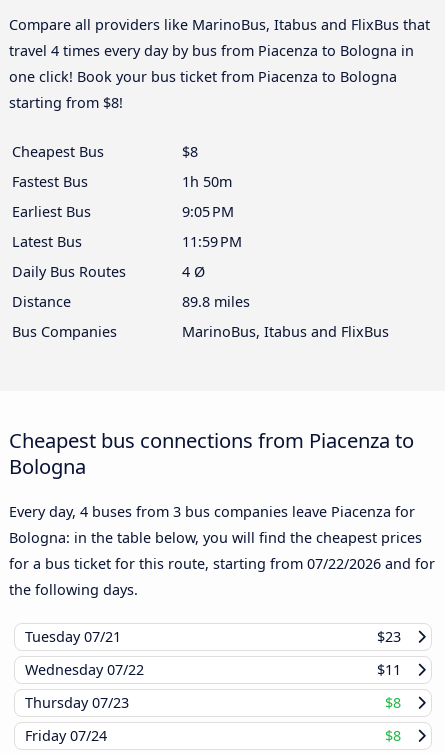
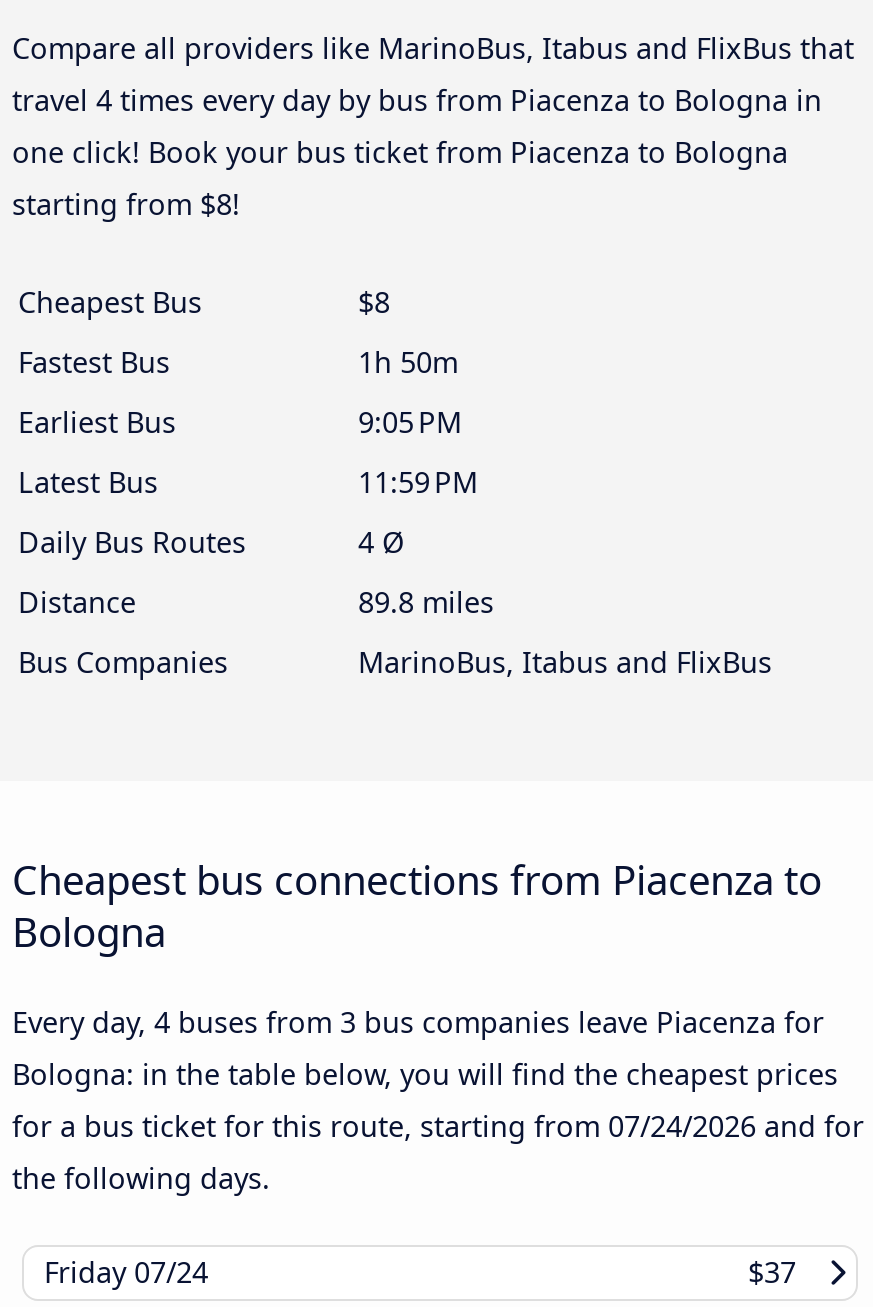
[9,554,435,573] for a bus ticket for this route, starting from 07/22/2026 and for -> [12,1108,864,1146] for a bus ticket for this route, starting from 07/24/2026 and for
[25,627,401,712] Tuesday 07/21 | $23 | Wednesday 07/22 | $11 | Thursday 07/23 | $8 -> none
[385,726,401,745] $8 -> [748,1254,796,1292] $37

